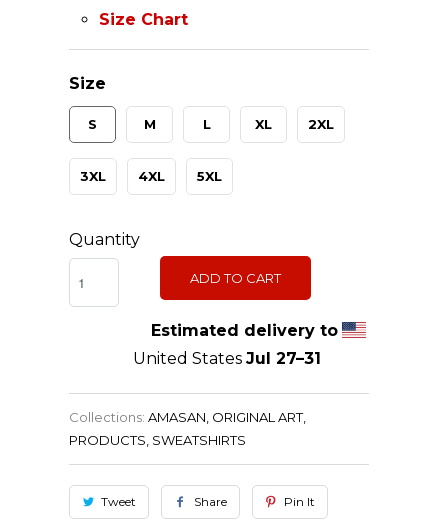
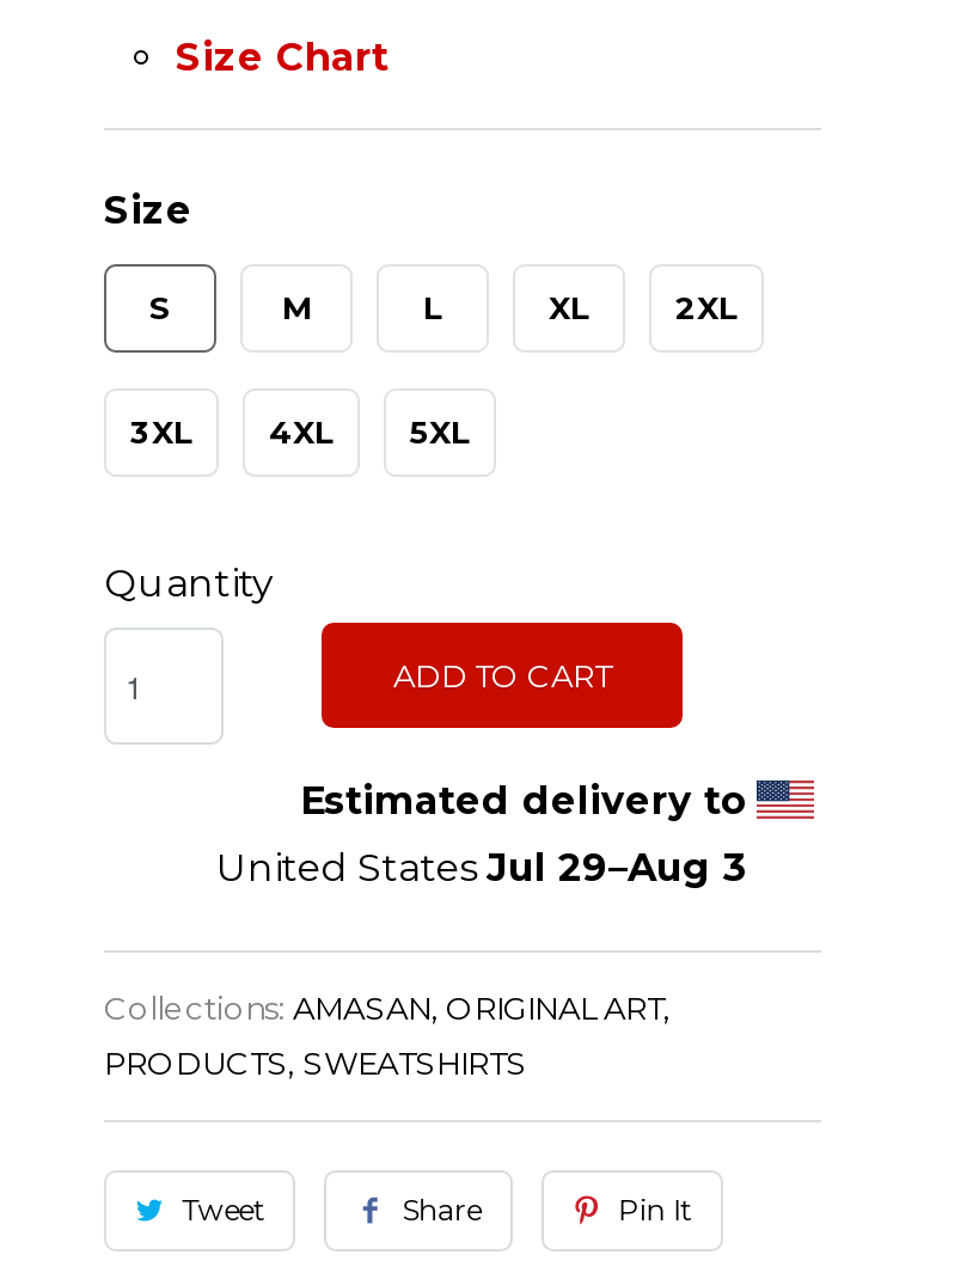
[133,349,321,368] United States Jul 27–31 -> [216,844,747,890] United States Jul 29–Aug 3

